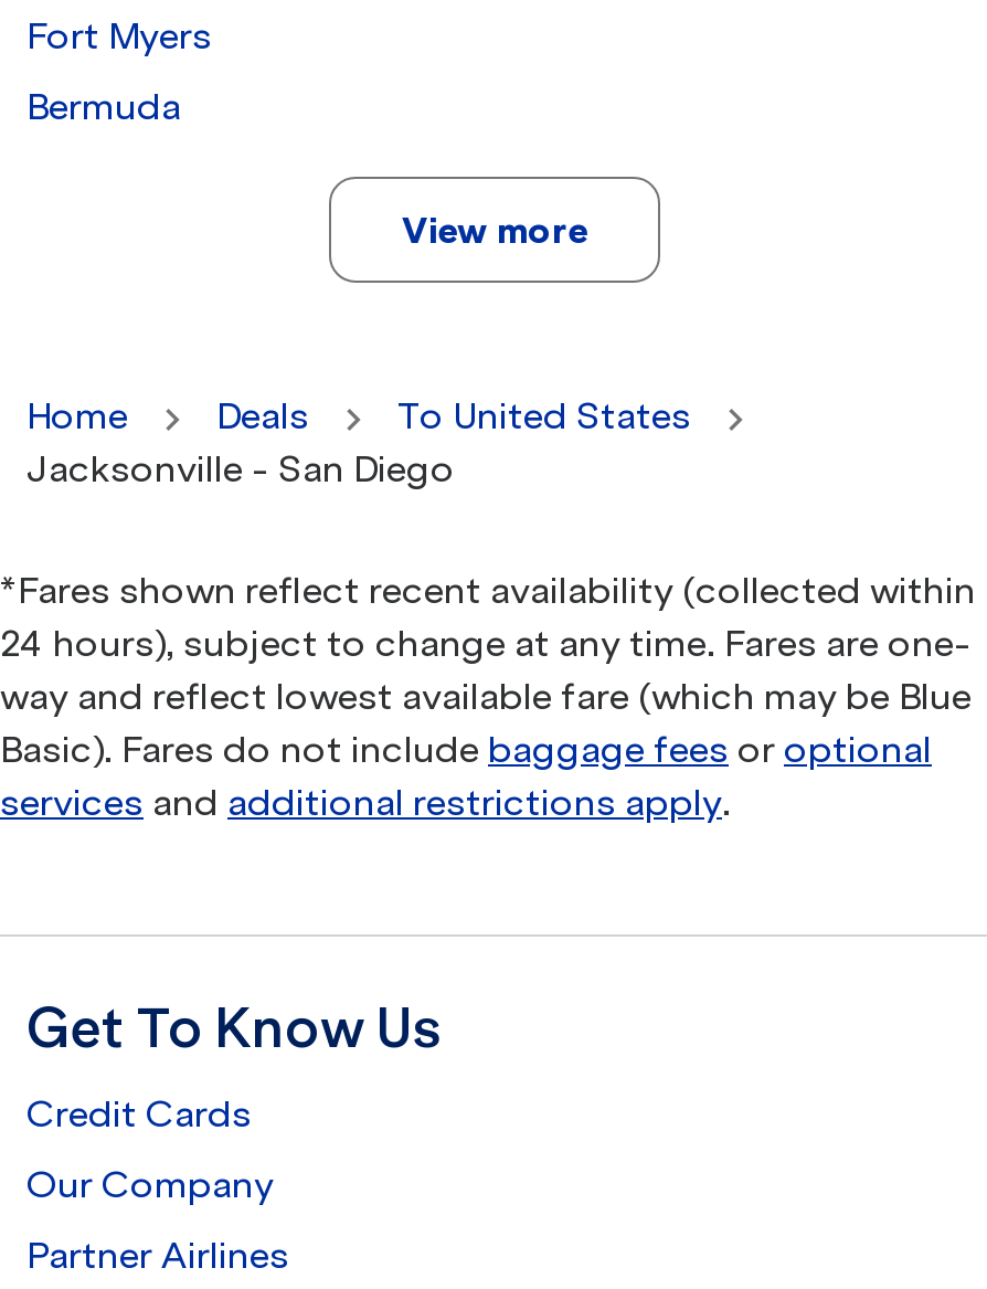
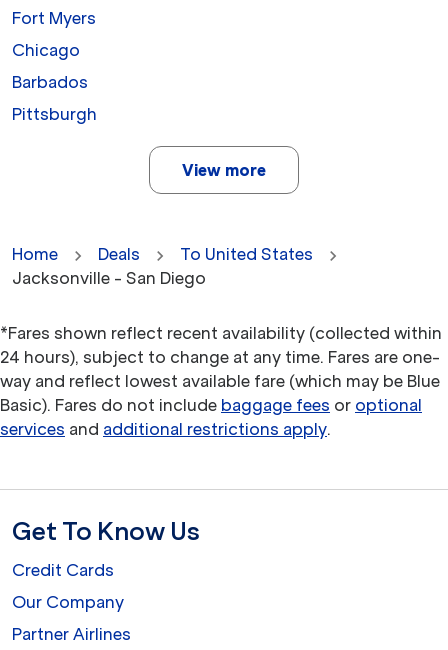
[26,84,181,128] Bermuda -> [12,40,97,124] Chicago | Barbados | Pittsburgh

